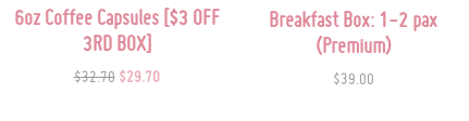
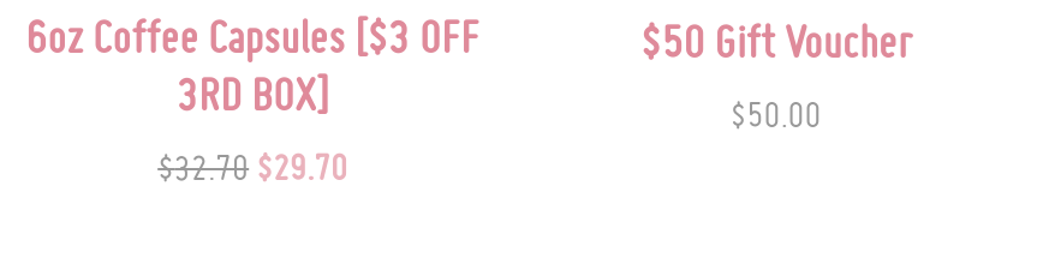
[269,8,438,89] Breakfast Box: 1-2 pax | (Premium) | $39.00 -> [640,15,912,138] $50 Gift Voucher | $50.00

